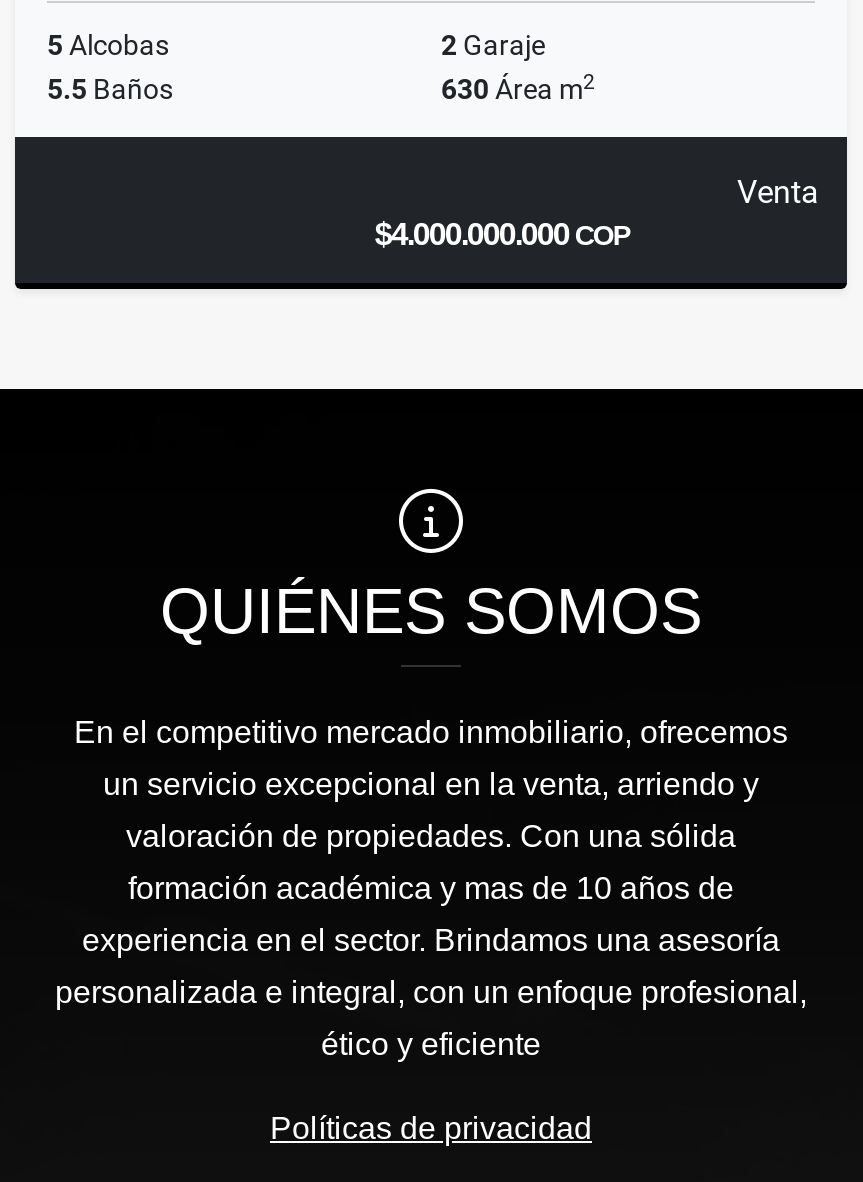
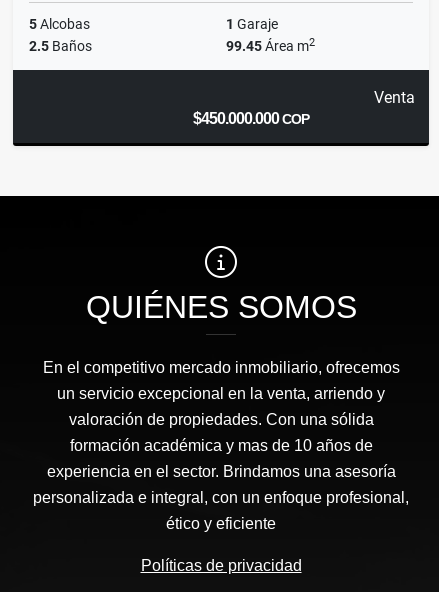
[441,29,545,61] 2 Garaje -> [226,16,278,32] 1 Garaje
[47,73,173,105] 5.5 Baños -> [29,38,92,54] 2.5 Baños
[441,69,595,105] 630 Área m2 -> [226,36,315,54] 99.45 Área m2
[375,217,629,251] $4.000.000.000 COP -> [193,110,309,127] $450.000.000 COP

